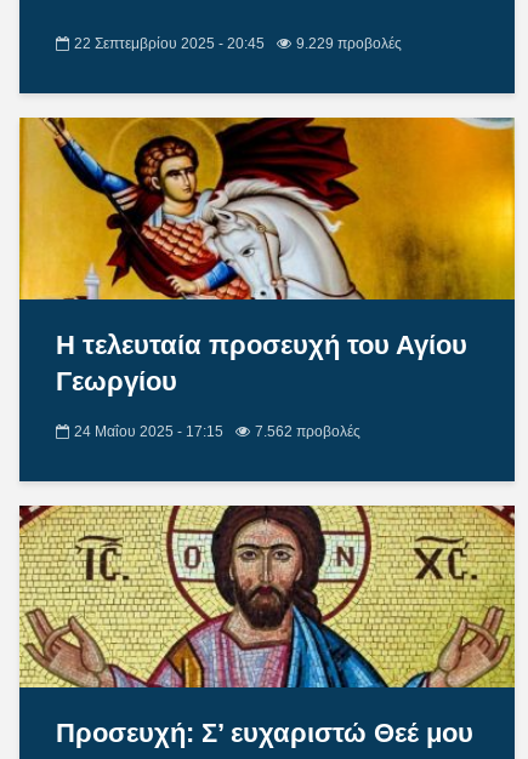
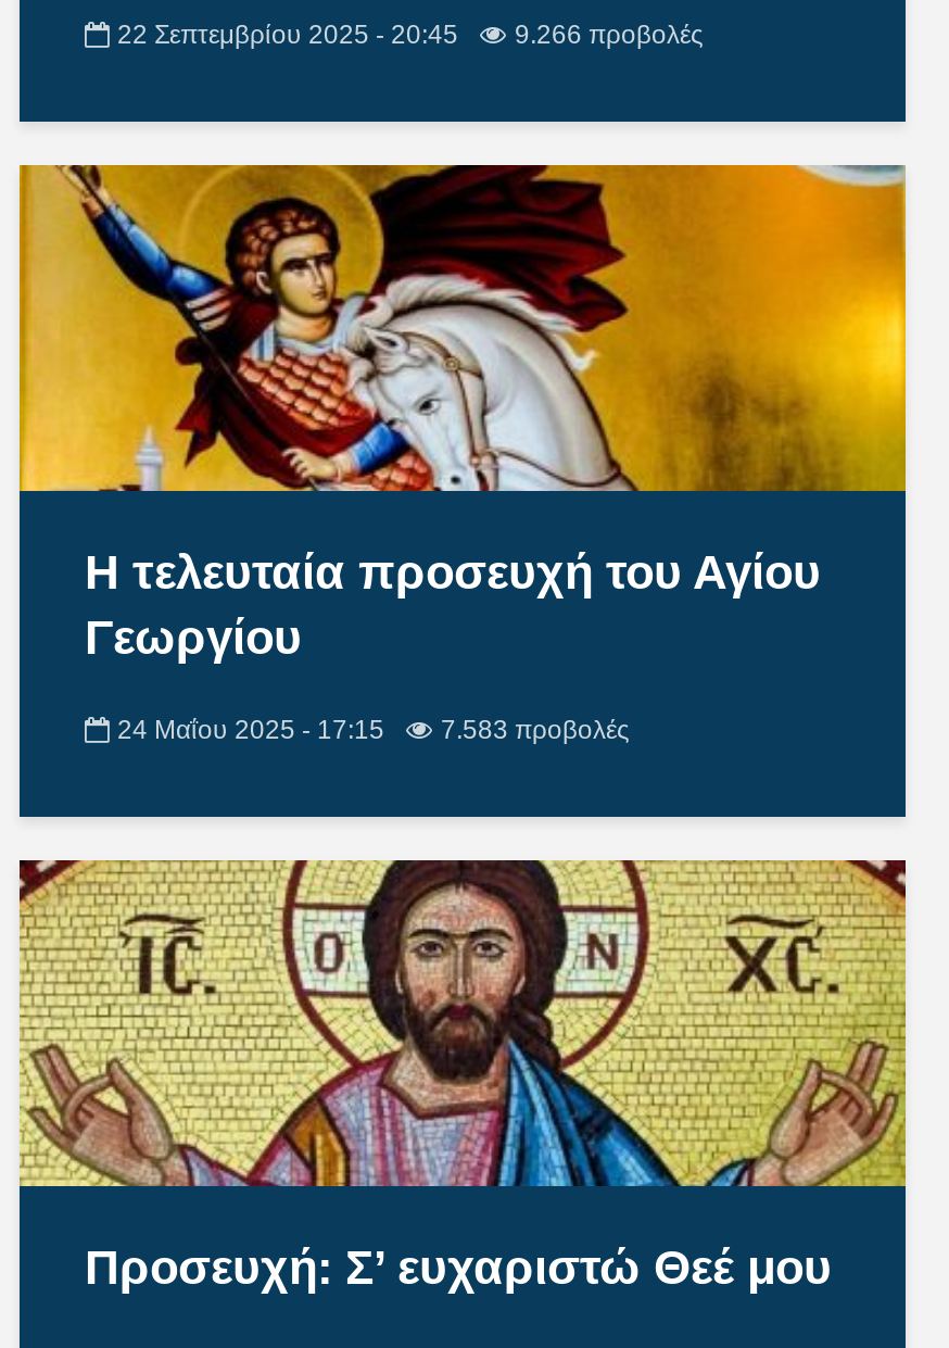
[74,36,402,52] 22 Σεπτεμβρίου 2025 - 20:45 9.229 προβολές -> [117,18,704,48] 22 Σεπτεμβρίου 2025 - 20:45 9.266 προβολές
[74,424,360,440] 24 Μαΐου 2025 - 17:15 7.562 προβολές -> [117,713,630,744] 24 Μαΐου 2025 - 17:15 7.583 προβολές

